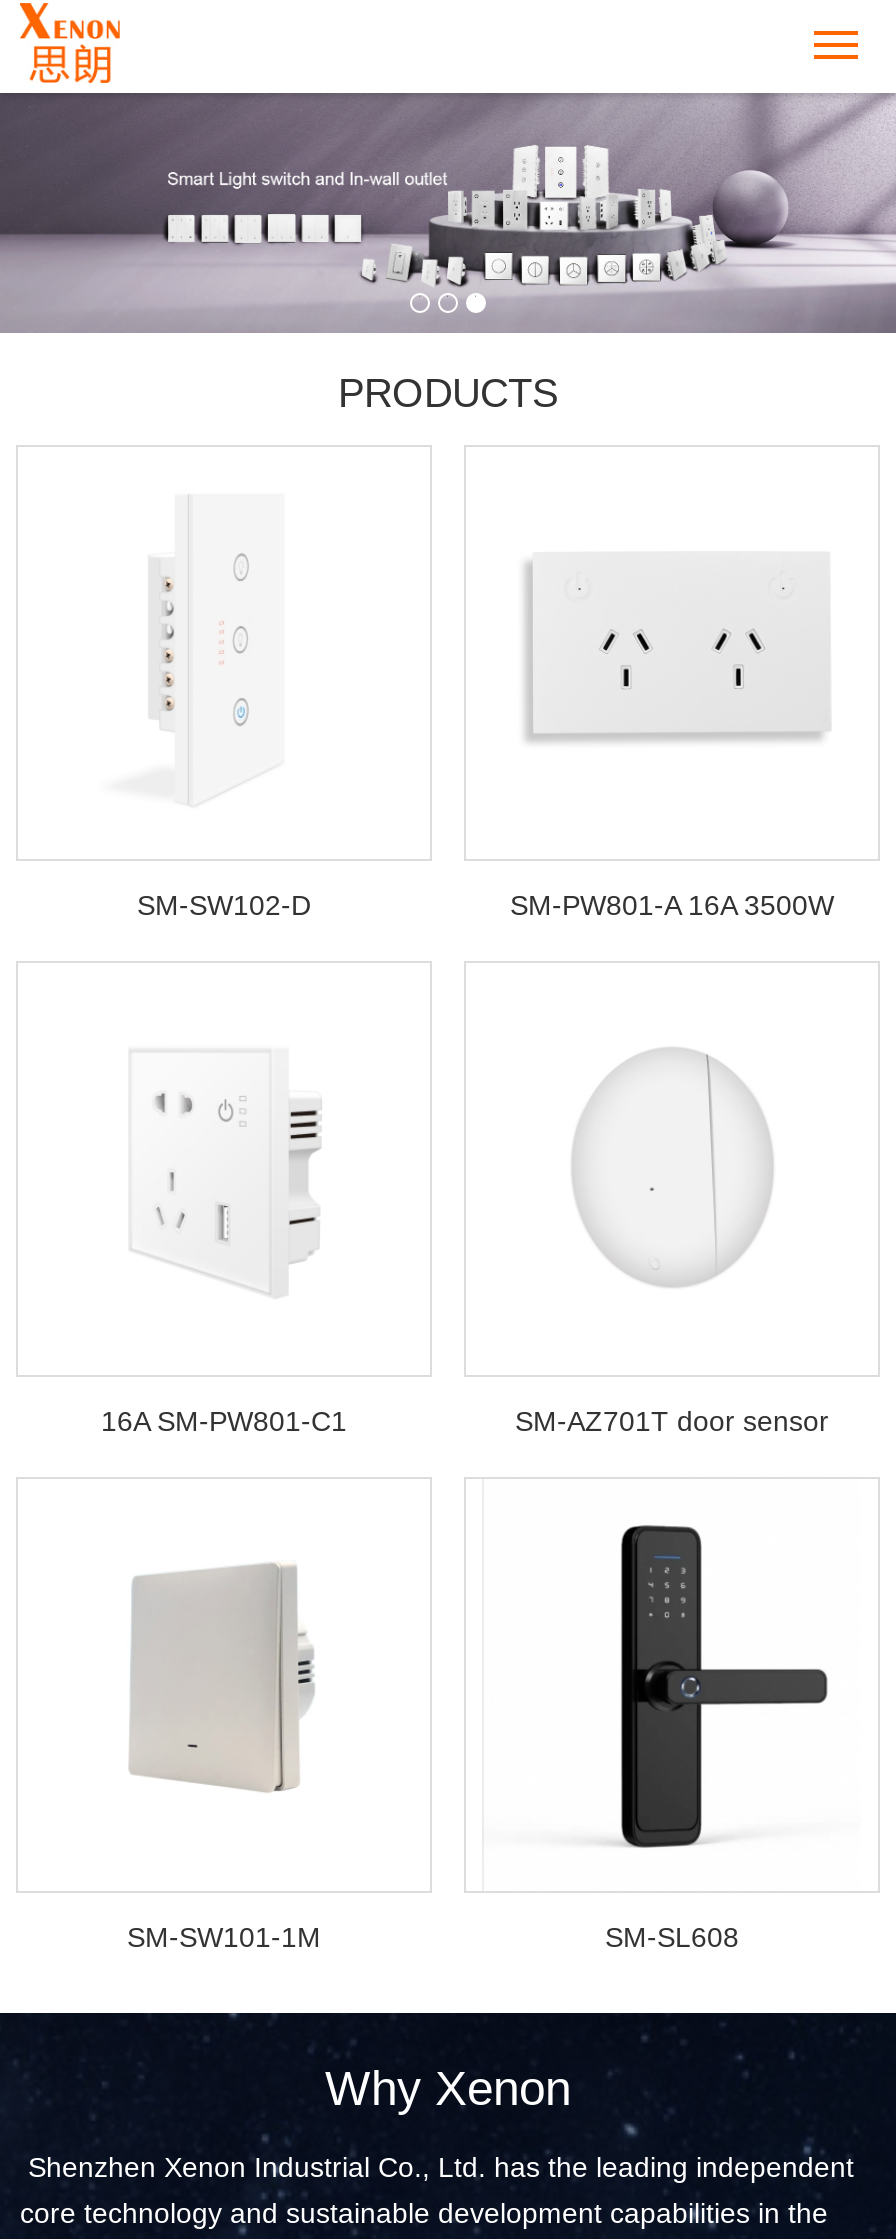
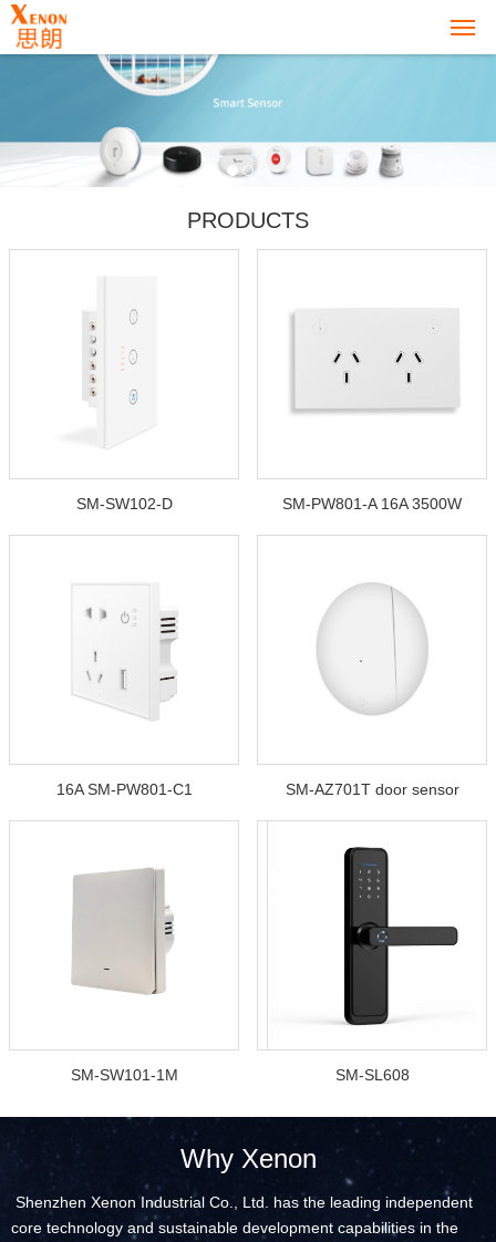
[6,91,890,335] [image] -> [3,54,493,187] [image]

